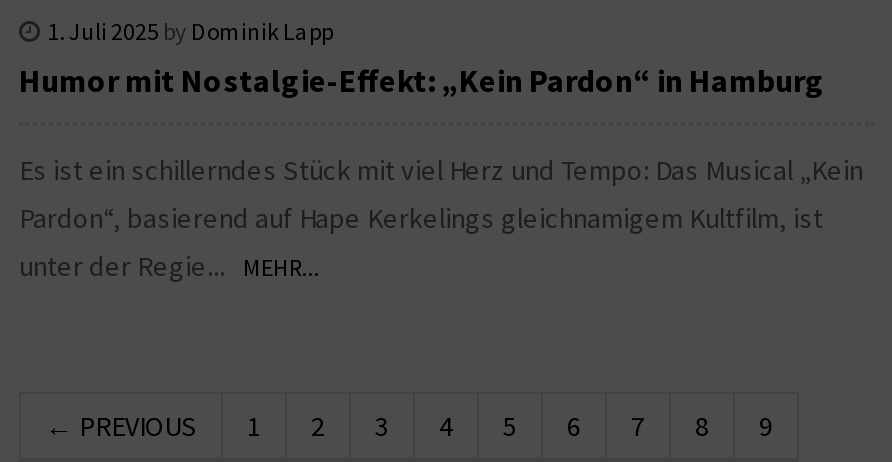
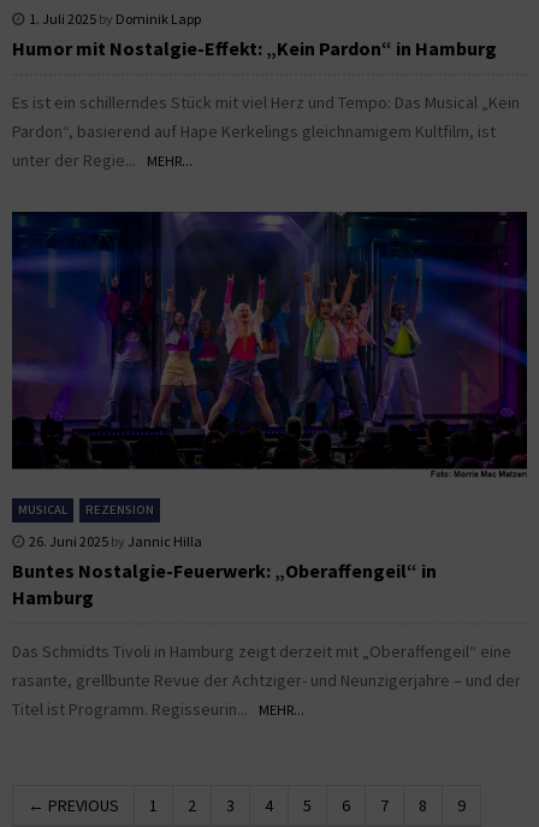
none -> [11,211,528,720] [image] | MUSICAL | REZENSION | 26. Juni 2025 by Jannic Hilla | Buntes Nostalgie-Feuerwerk: „Oberaffengeil“ in | Hamburg | Das Schmidts Tivoli in Hamburg zeigt derzeit mit „Oberaffengeil“ eine | rasante, grellbunte Revue der Achtziger- und Neunzigerjahre – und der | Titel ist Programm. Regisseurin... MEHR...

